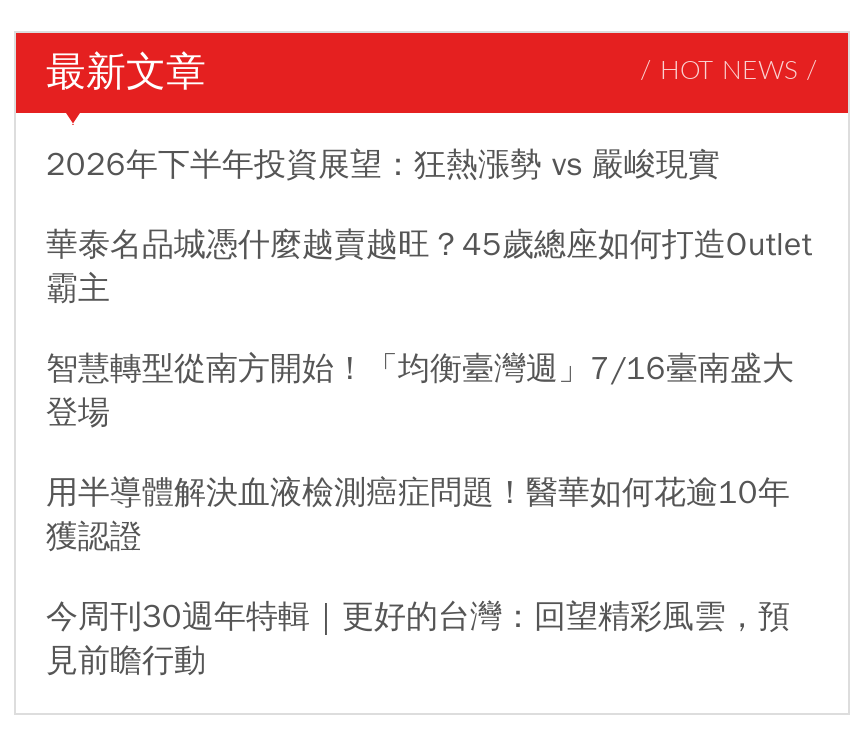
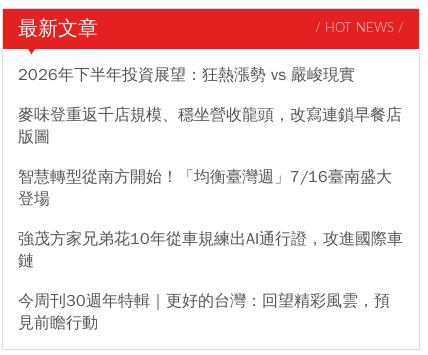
[46,225,812,309] 華泰名品城憑什麼越賣越旺？45歲總座如何打造Outlet | 霸主 -> [18,105,402,147] 麥味登重返千店規模、穩坐營收龍頭，改寫連鎖早餐店 | 版圖
[46,473,790,557] 用半導體解決血液檢測癌症問題！醫華如何花逾10年 | 獲認證 -> [18,229,403,271] 強茂方家兄弟花10年從車規練出AI通行證，攻進國際車 | 鏈

